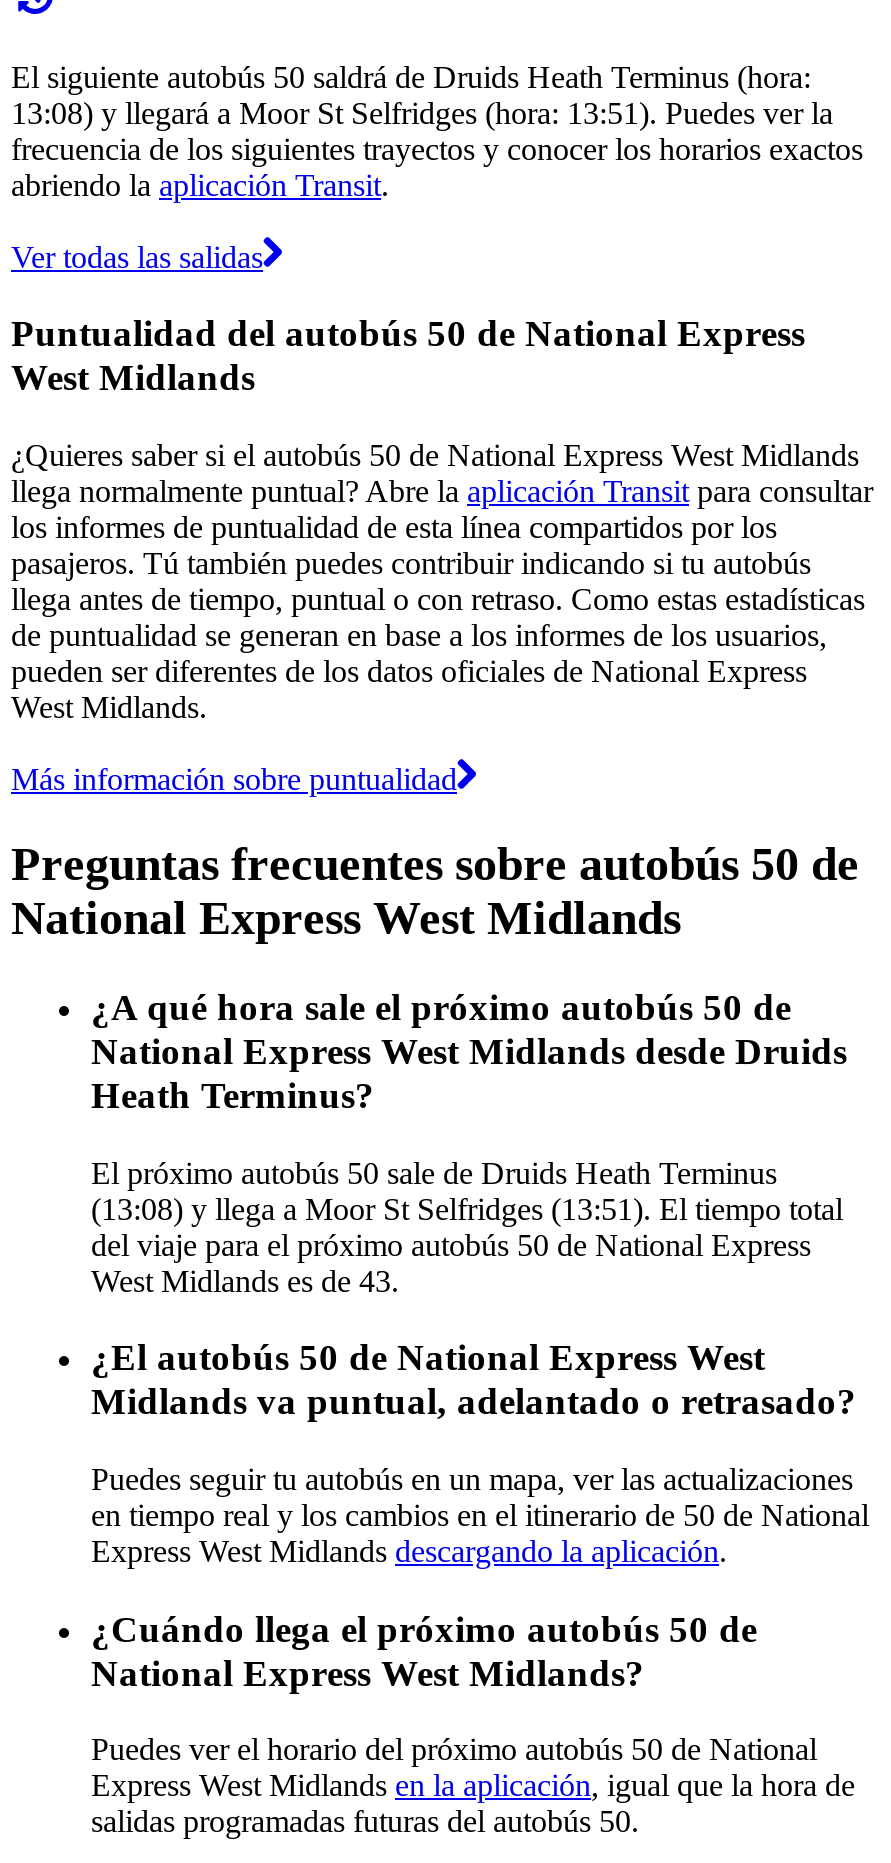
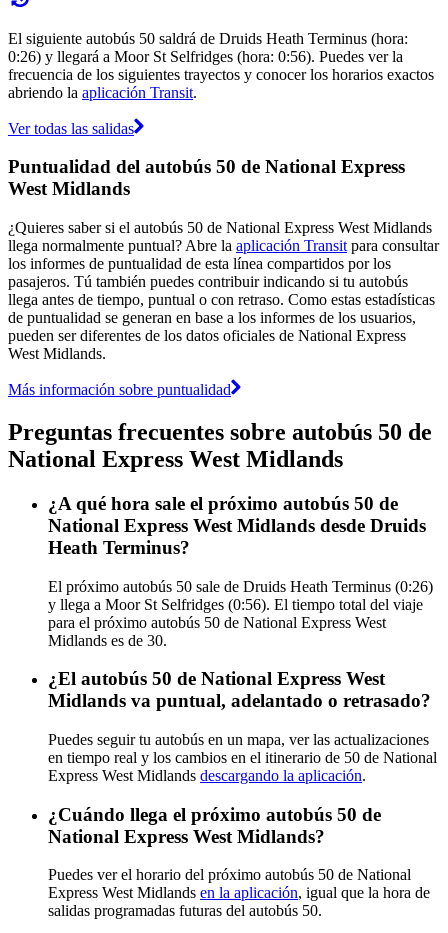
[11,95,833,129] 13:08) y llegará a Moor St Selfridges (hora: 13:51). Puedes ver la -> [8,47,403,64] 0:26) y llegará a Moor St Selfridges (hora: 0:56). Puedes ver la
[91,1155,843,1297] El próximo autobús 50 sale de Druids Heath Terminus | (13:08) y llega a Moor St Selfridges (13:51). El tiempo total | del viaje para el próximo autobús 50 de National Express | West Midlands es de 43. -> [48,577,433,648] El próximo autobús 50 sale de Druids Heath Terminus (0:26) | y llega a Moor St Selfridges (0:56). El tiempo total del viaje | para el próximo autobús 50 de National Express West | Midlands es de 30.

